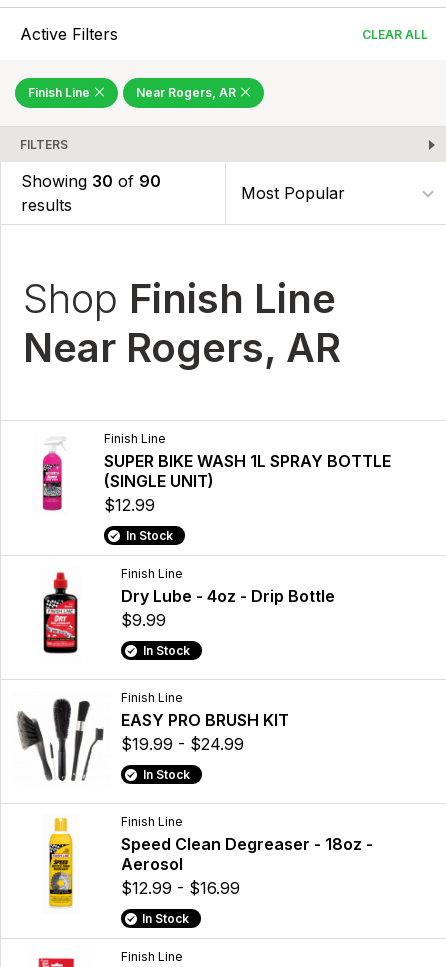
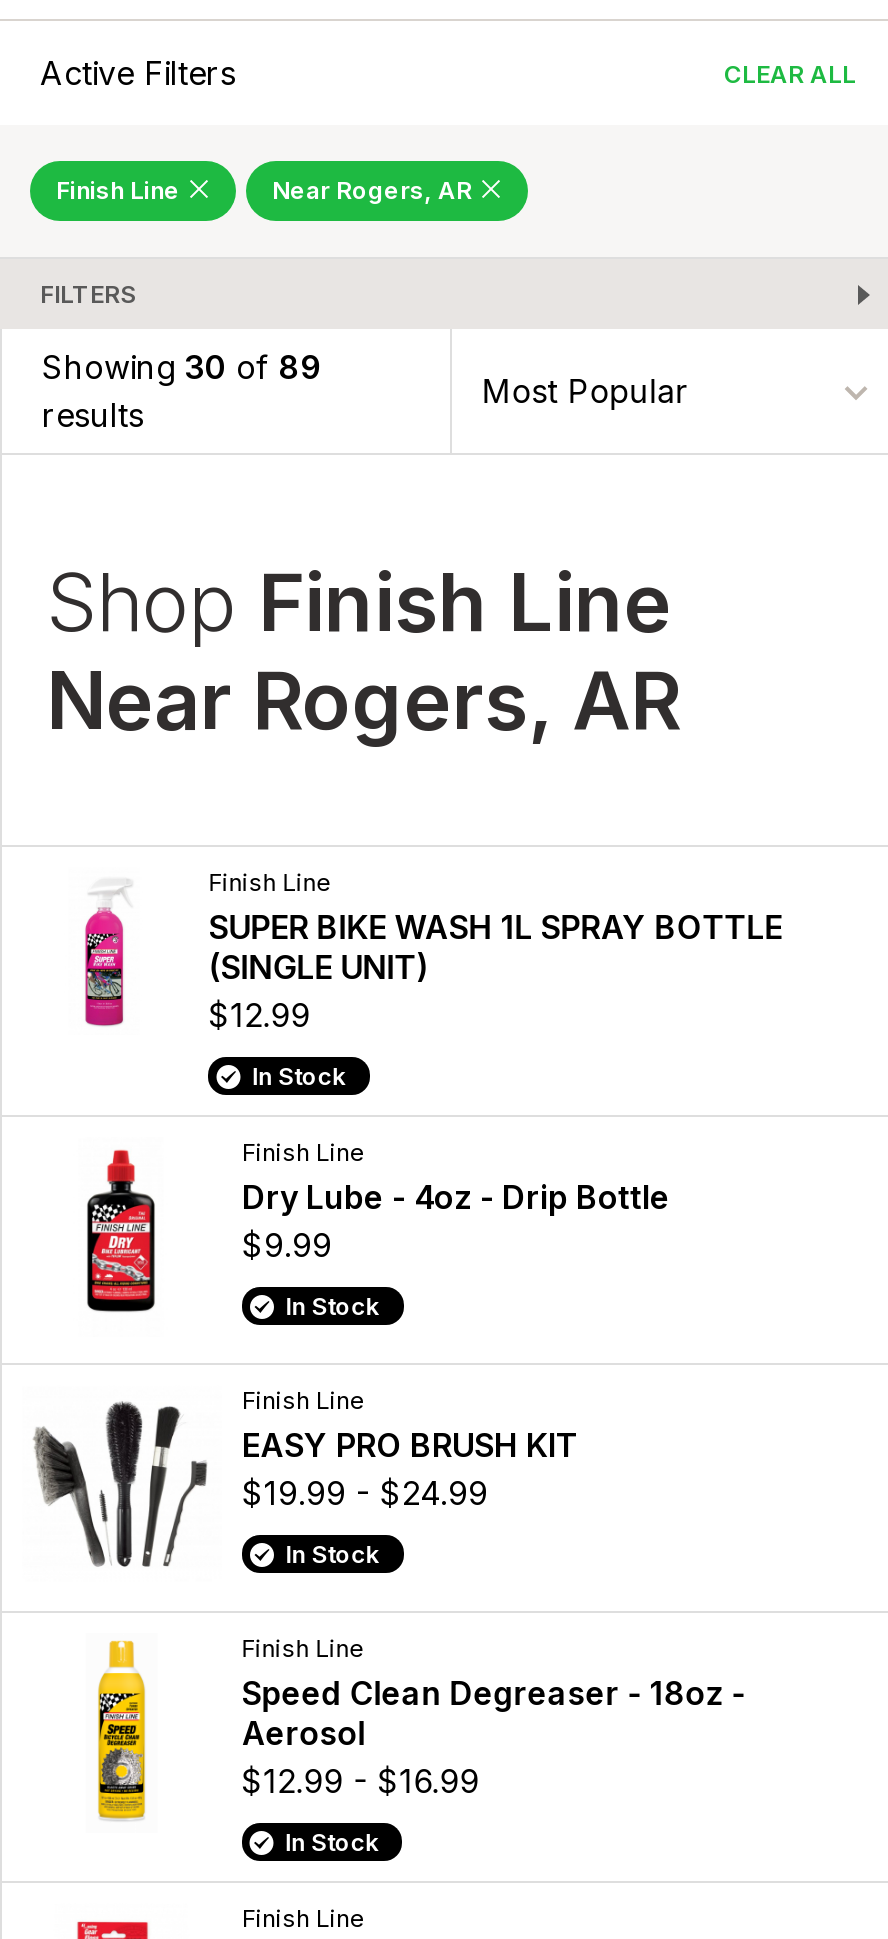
[21,171,161,191] Showing 30 of 90 -> [42,347,322,387] Showing 30 of 89

